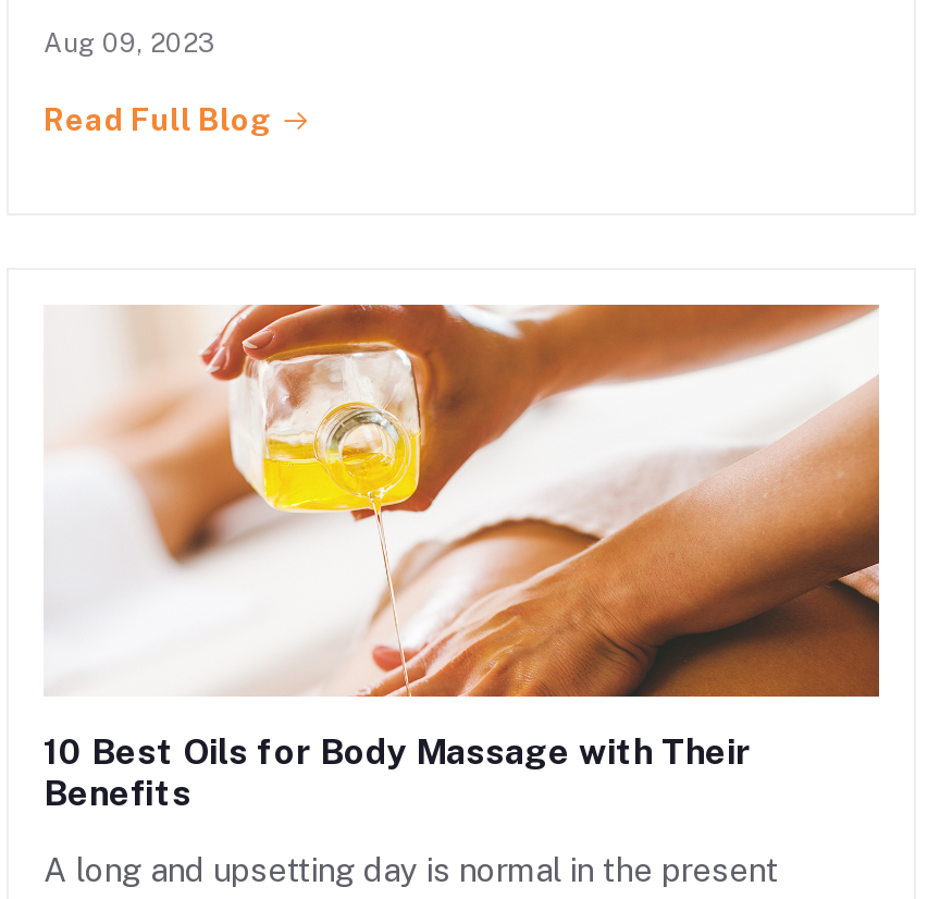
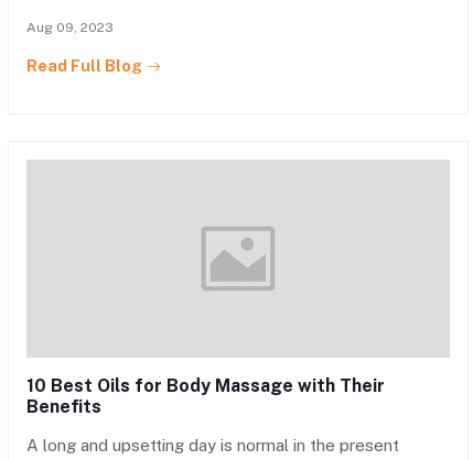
[50,303,881,699] [image] -> none

